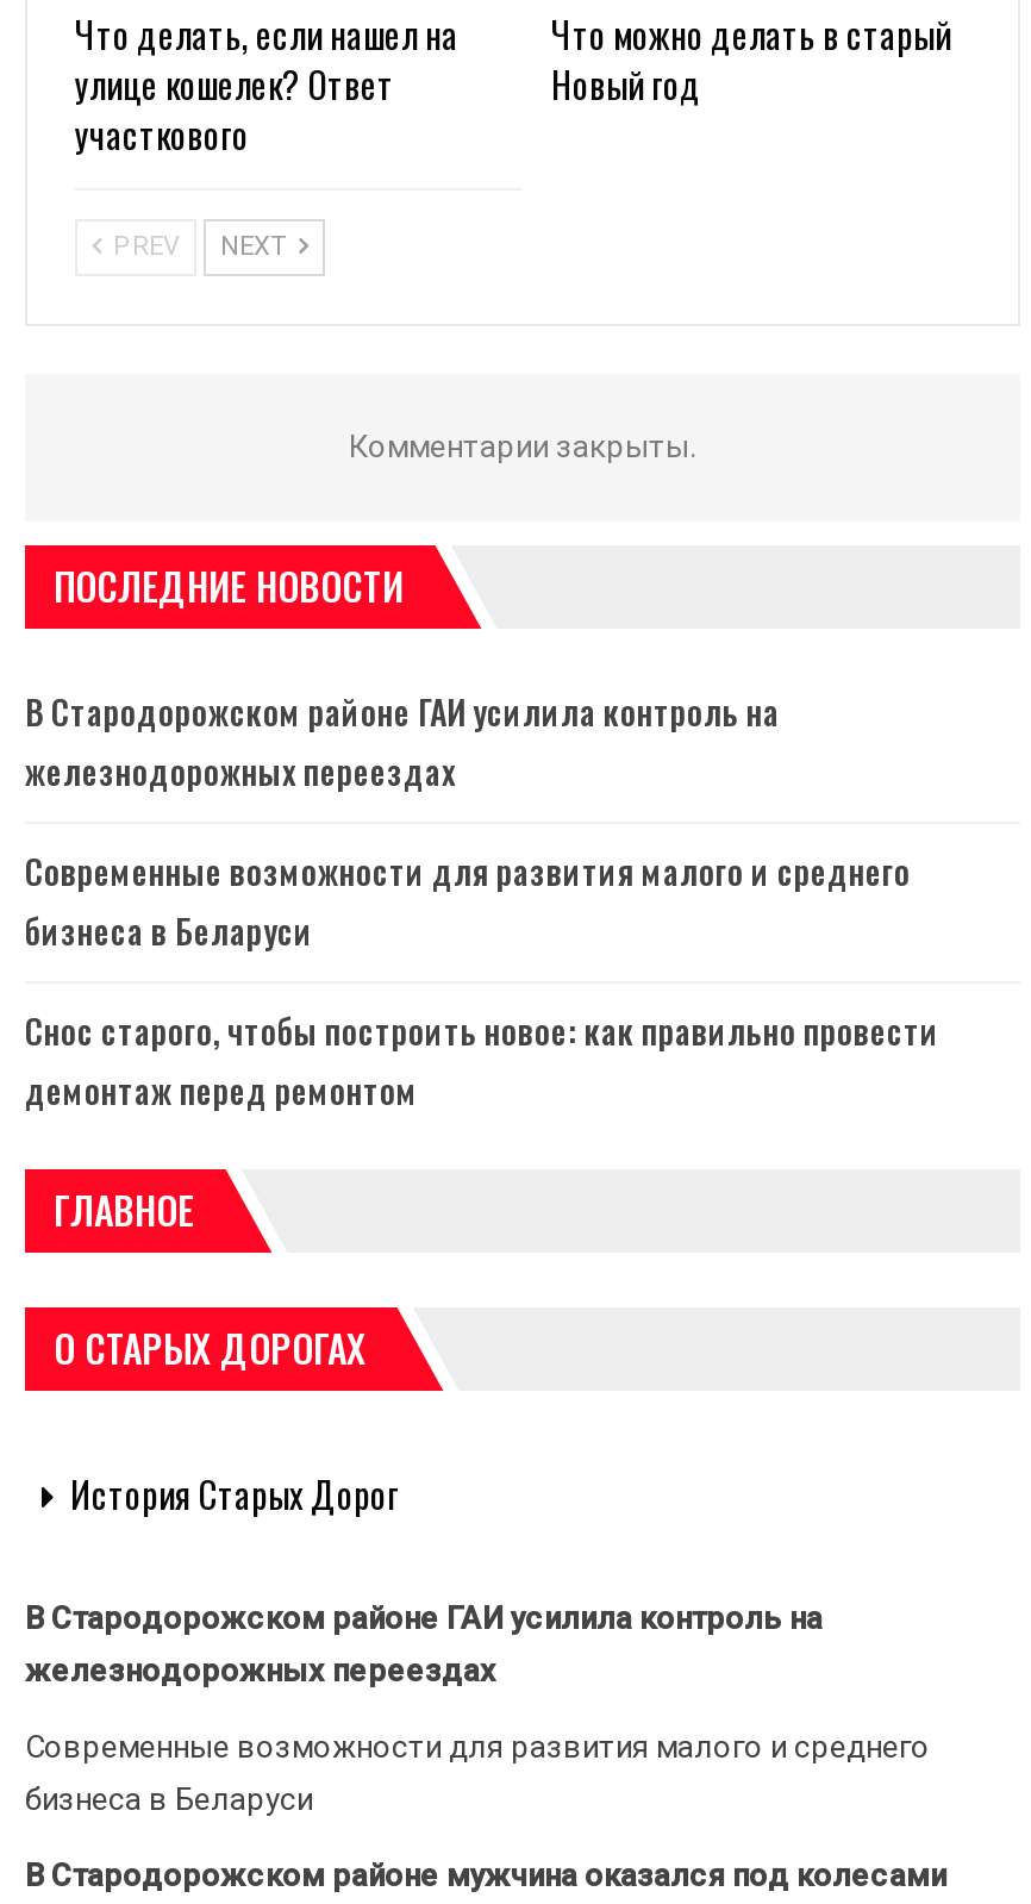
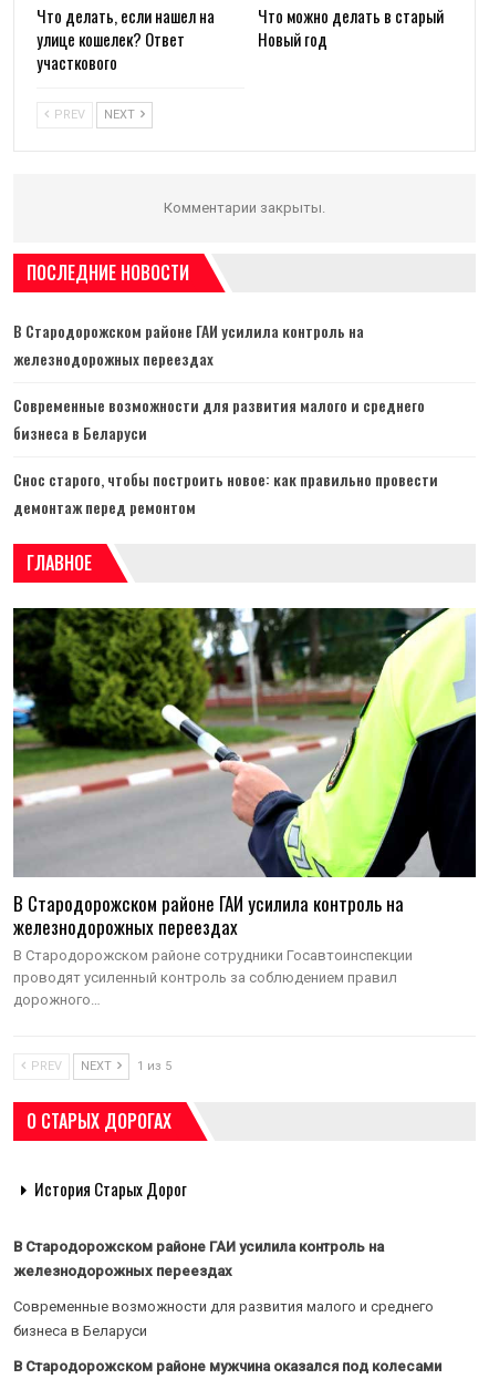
none -> [12,607,477,1008] [image] | В Стародорожском районе ГАИ усилила контроль на | железнодорожных переездах | В Стародорожском районе сотрудники Госавтоинспекции | проводят усиленный контроль за соблюдением правил | дорожного…
none -> [28,1059,171,1073] PREV | NEXT | 1 из 5

